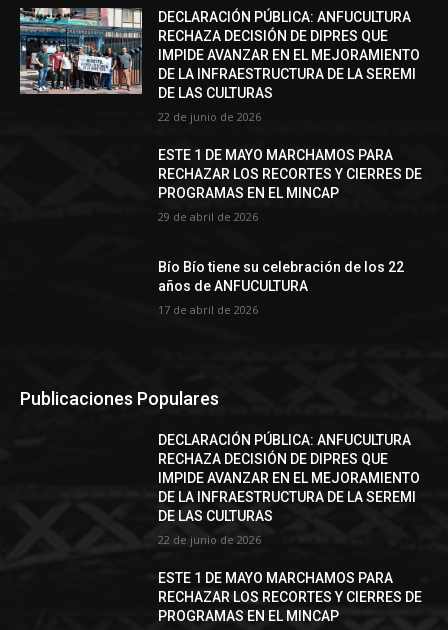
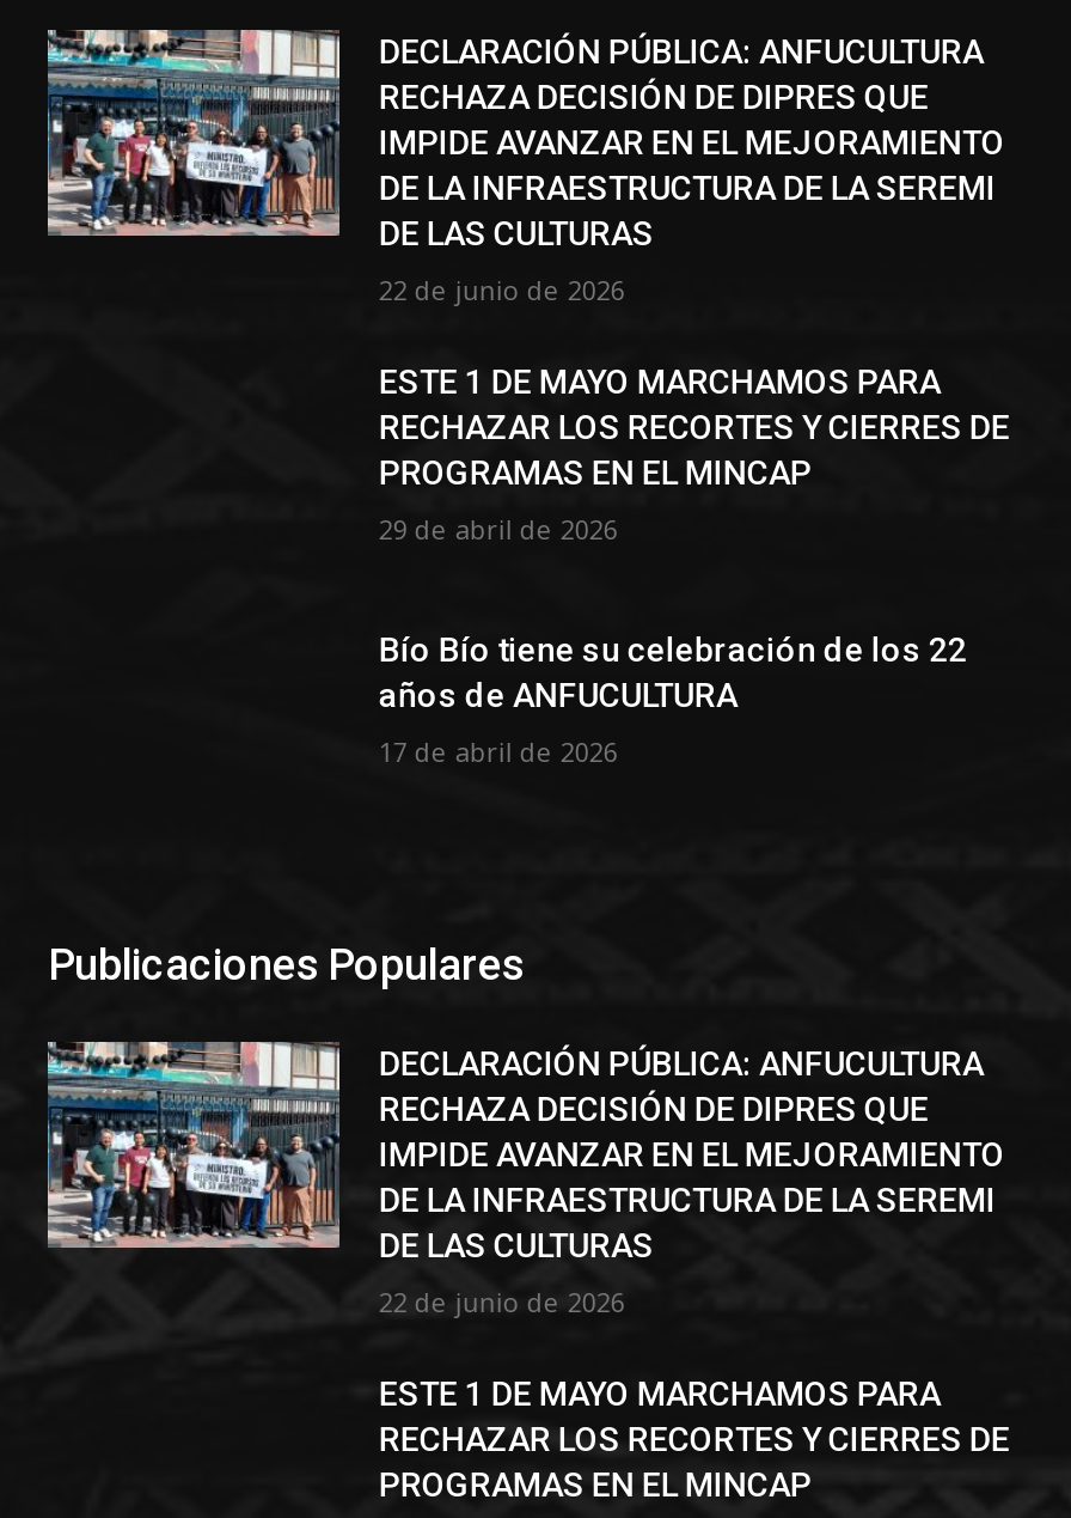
none -> [45,1040,342,1250] [image]

